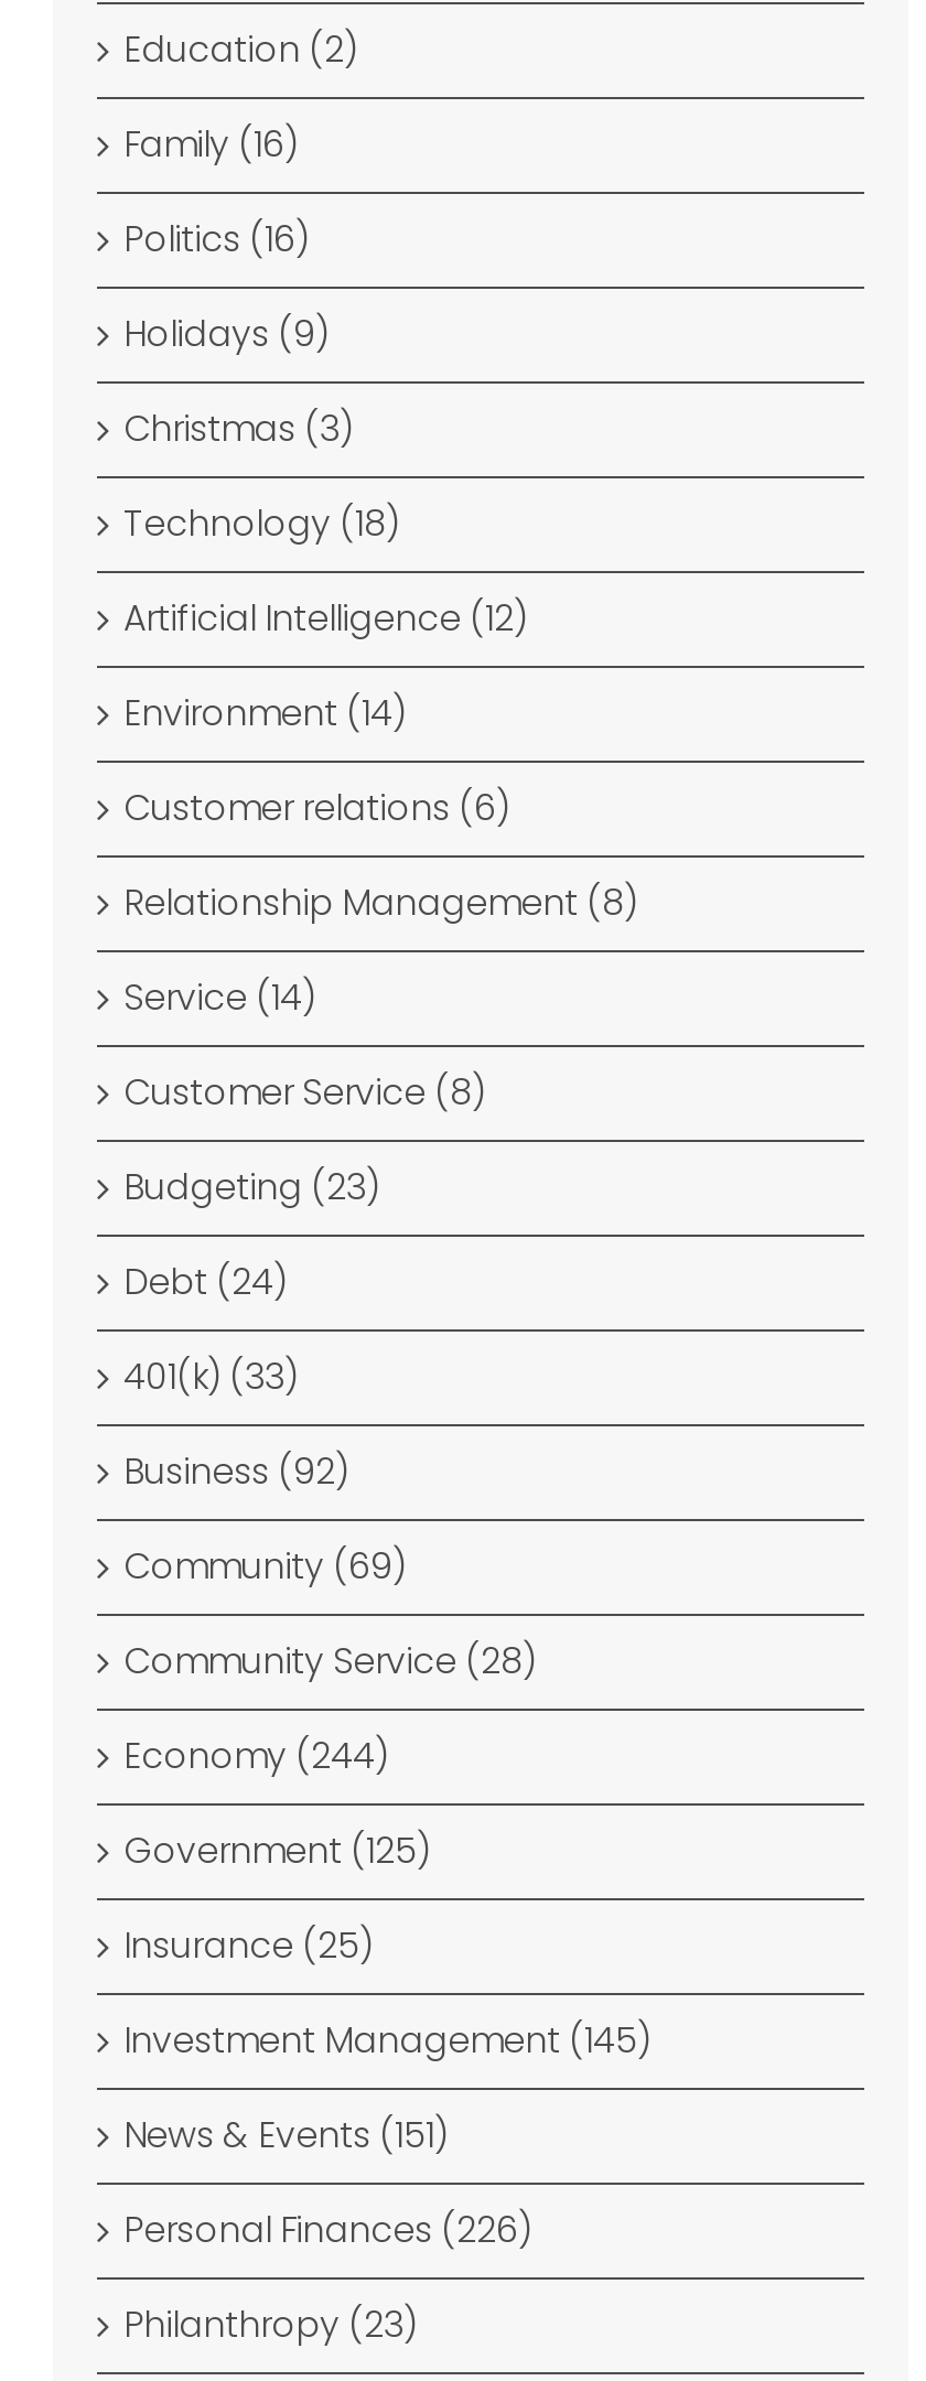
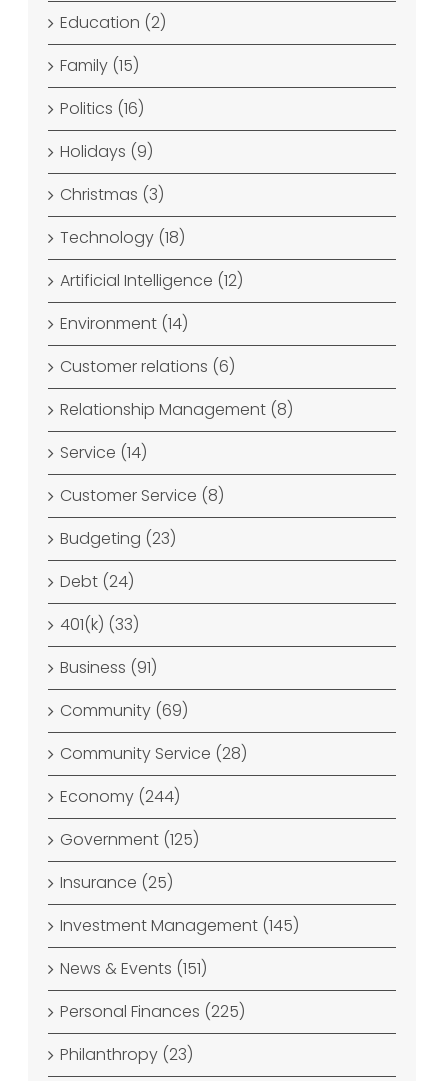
[123,119,298,170] Family (16) -> [60,54,139,77] Family (15)
[123,1446,348,1497] Business (92) -> [60,656,157,679] Business (91)
[123,2205,531,2256] Personal Finances (226) -> [60,1000,245,1023] Personal Finances (225)

